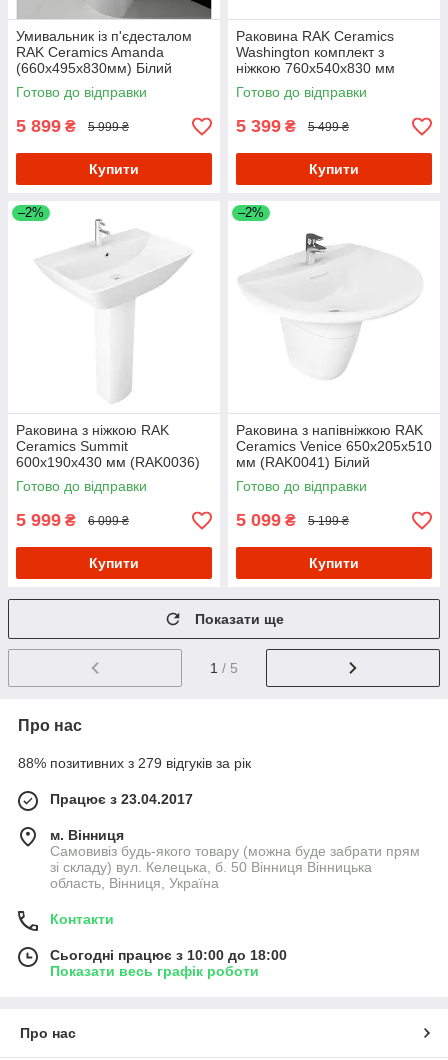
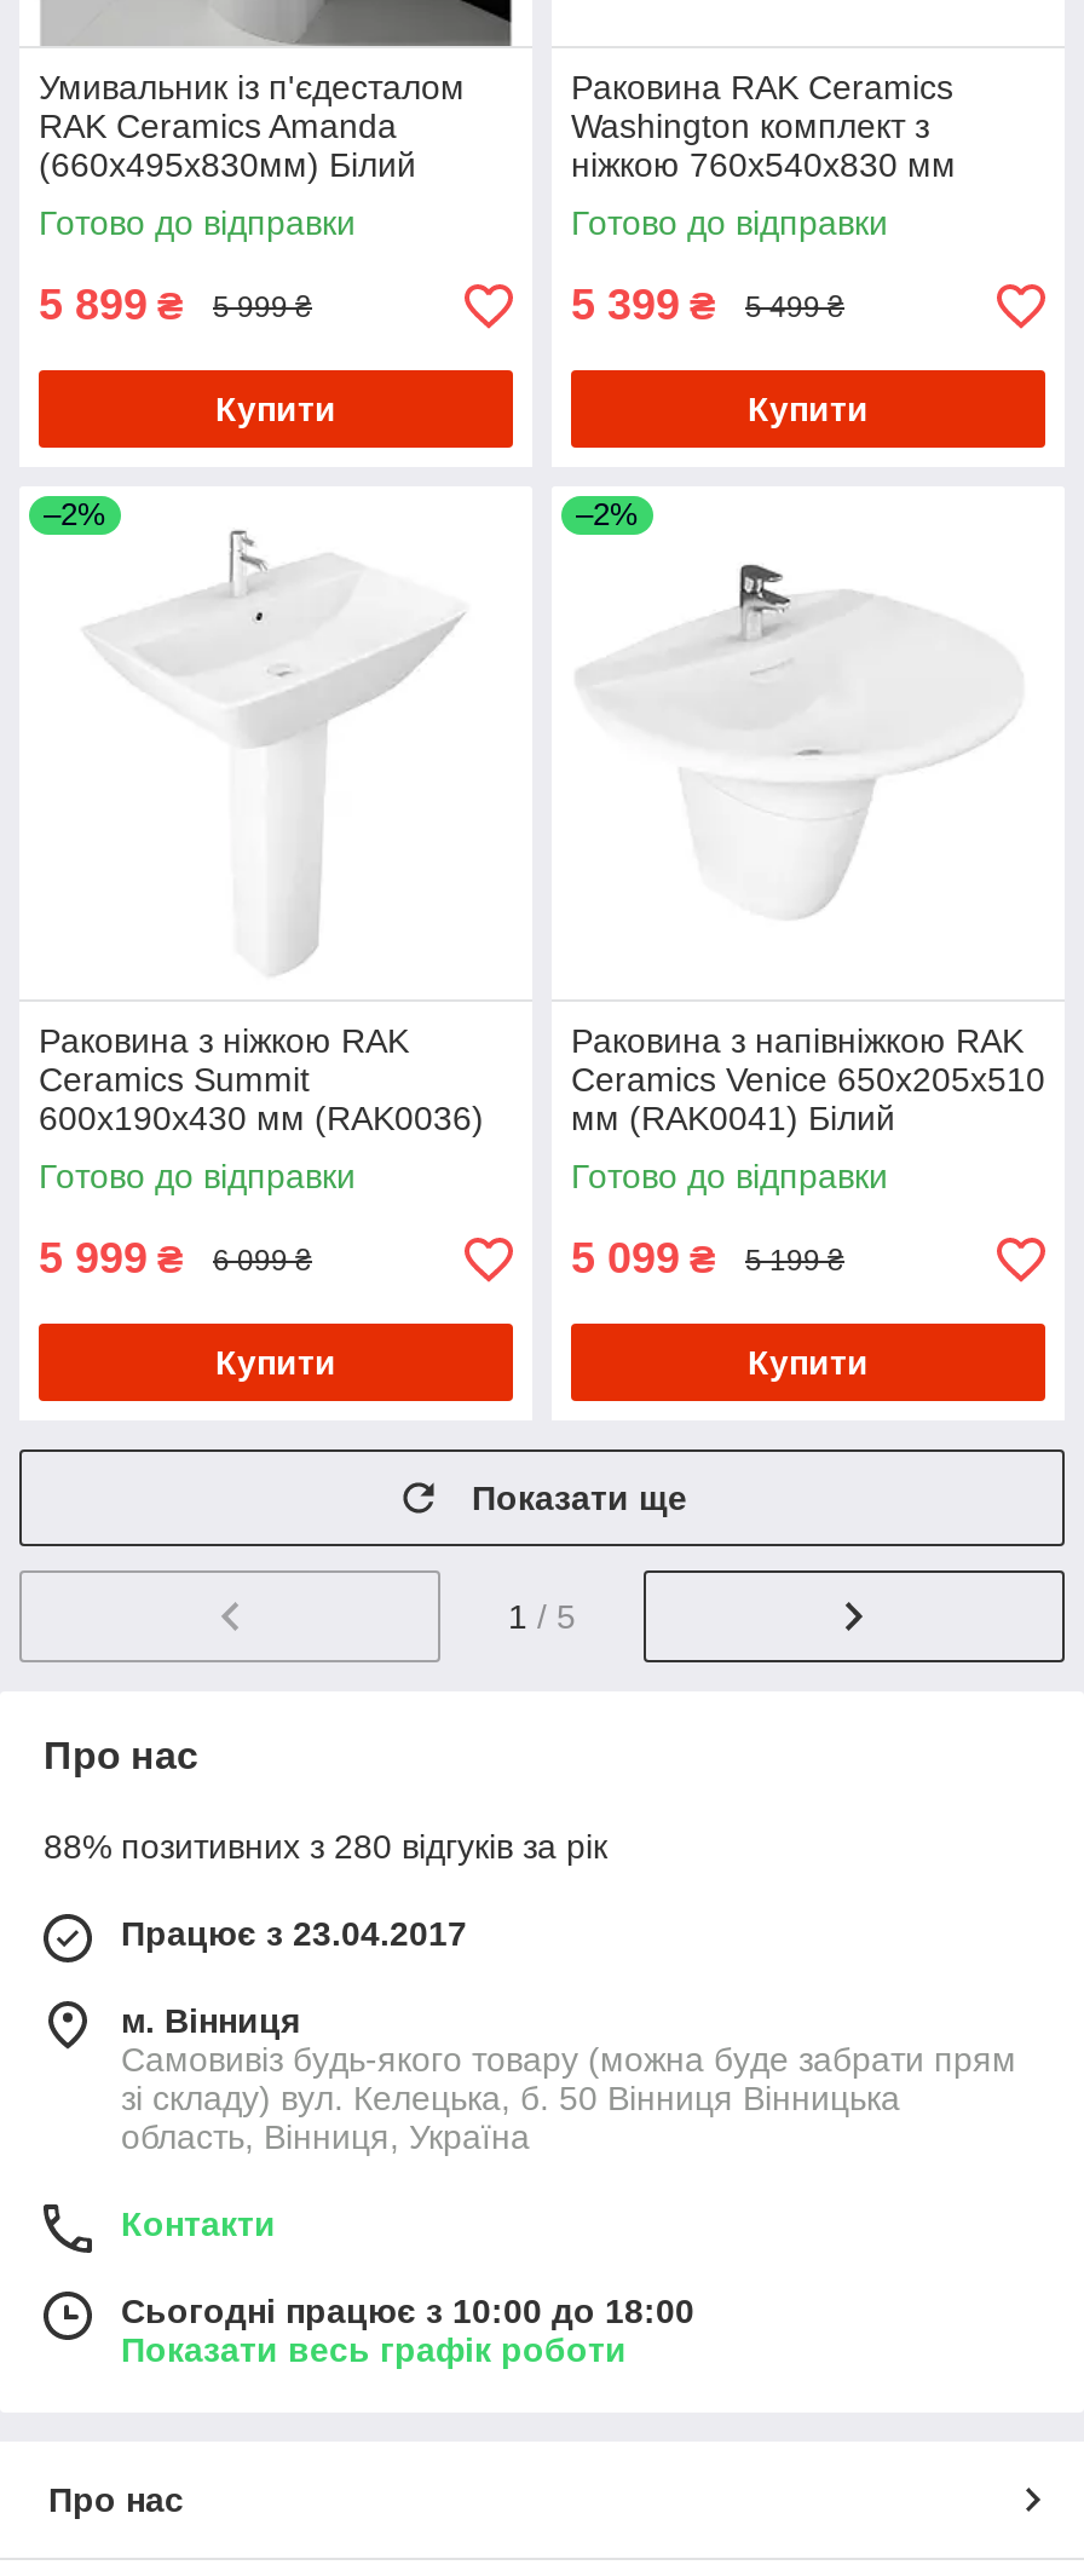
[18,755,251,771] 88% позитивних з 279 відгуків за рік -> [44,1827,607,1866] 88% позитивних з 280 відгуків за рік

